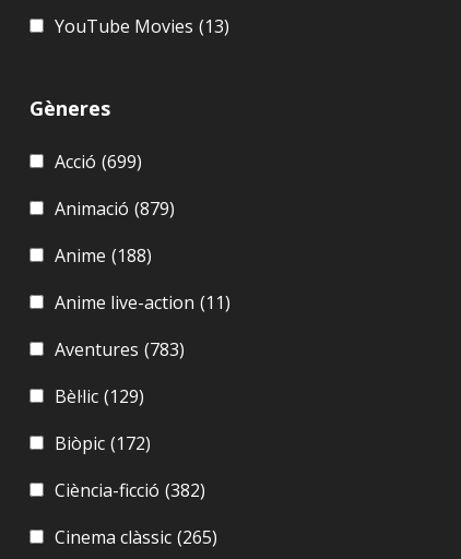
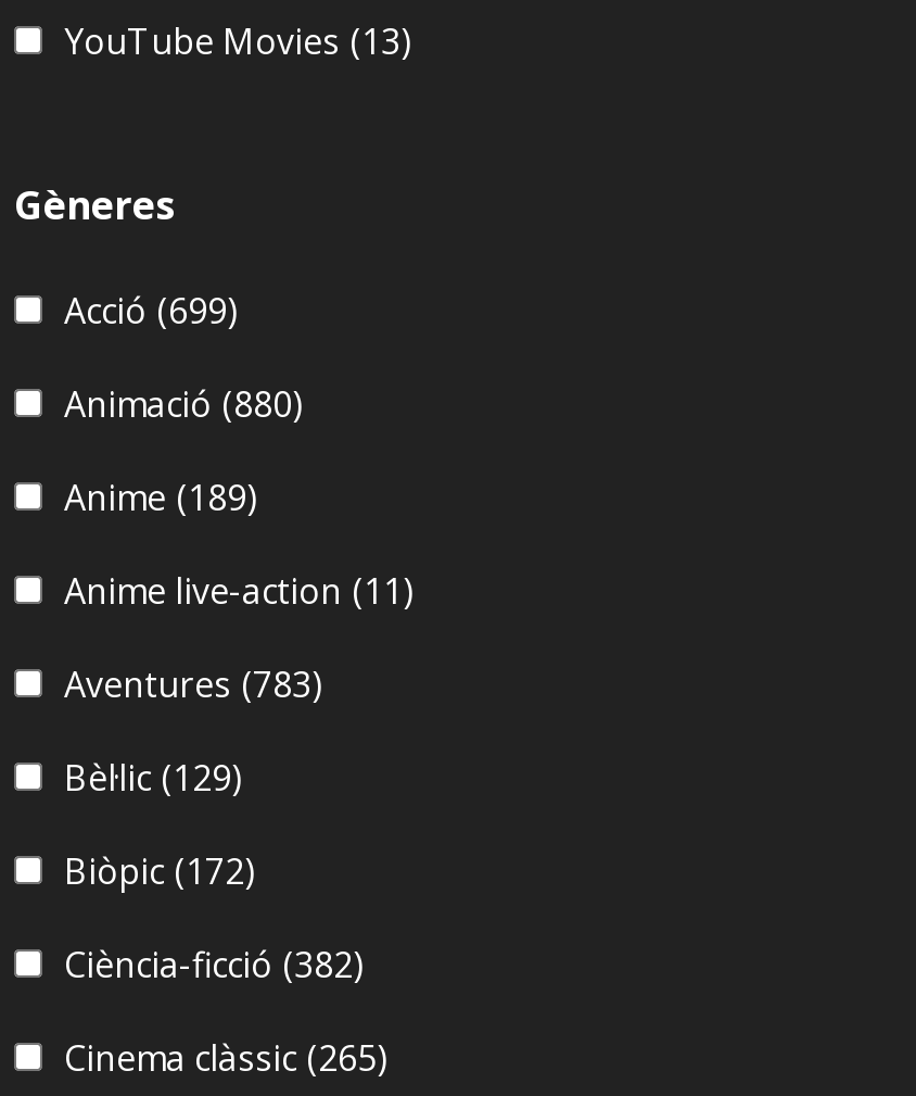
[55,196,175,220] Animació (879) -> [64,381,303,428] Animació (880)
[55,243,152,267] Anime (188) -> [64,474,257,522] Anime (189)

